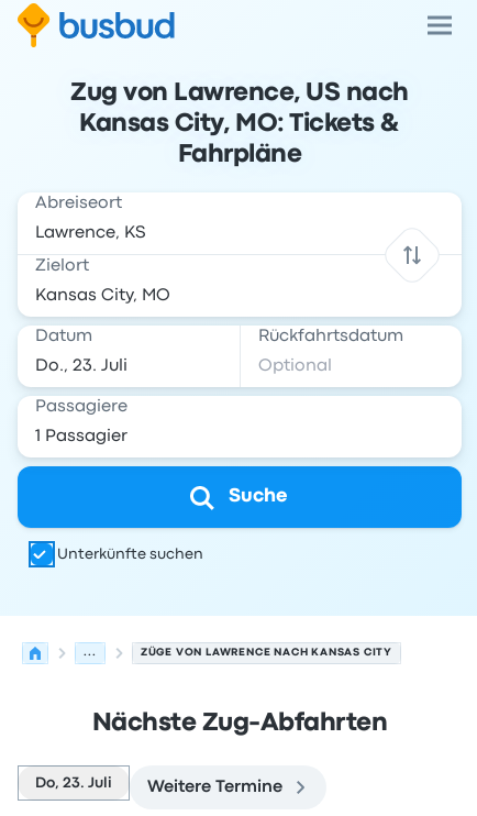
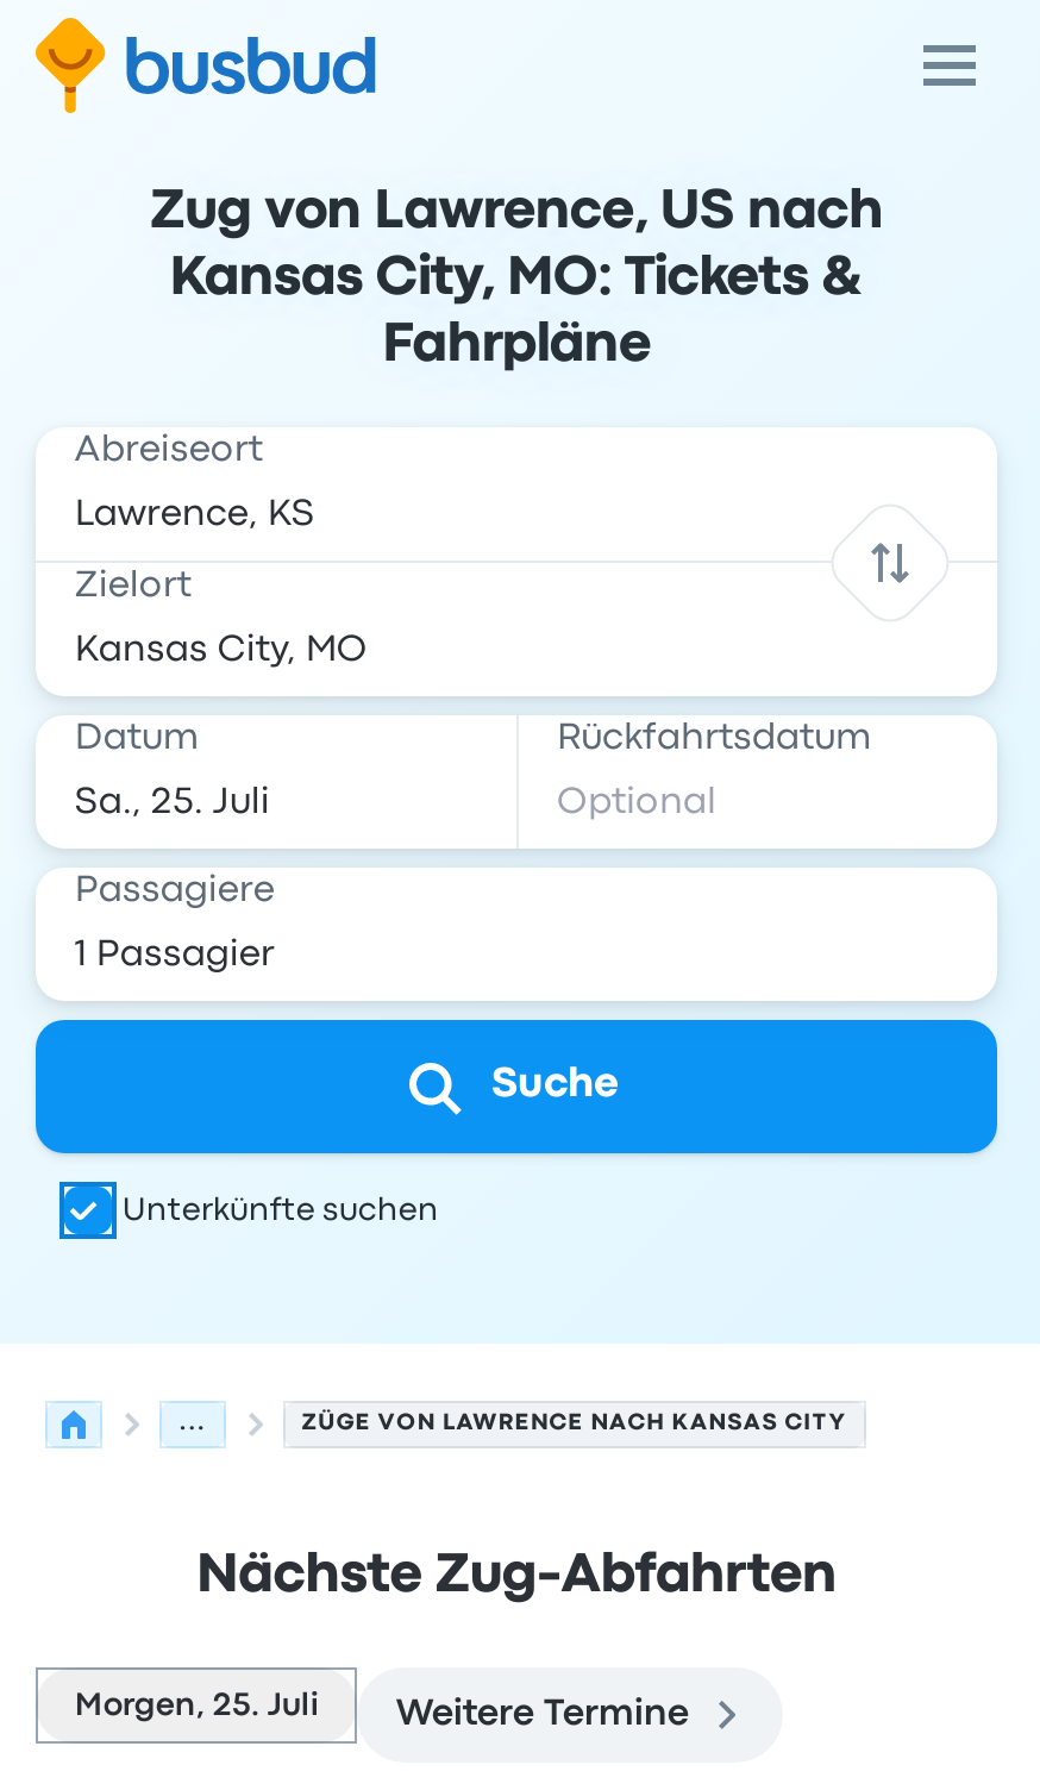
[36,776,113,790] Do, 23. Juli -> [75,1691,320,1720] Morgen, 25. Juli

